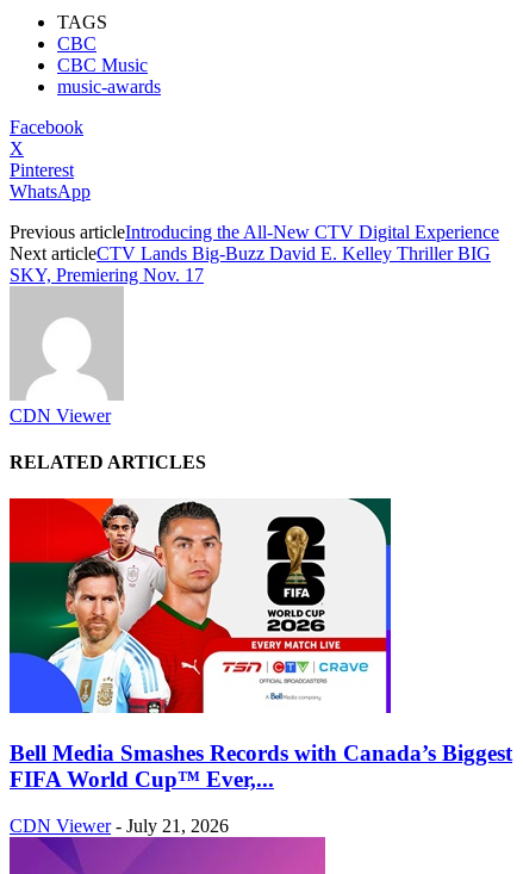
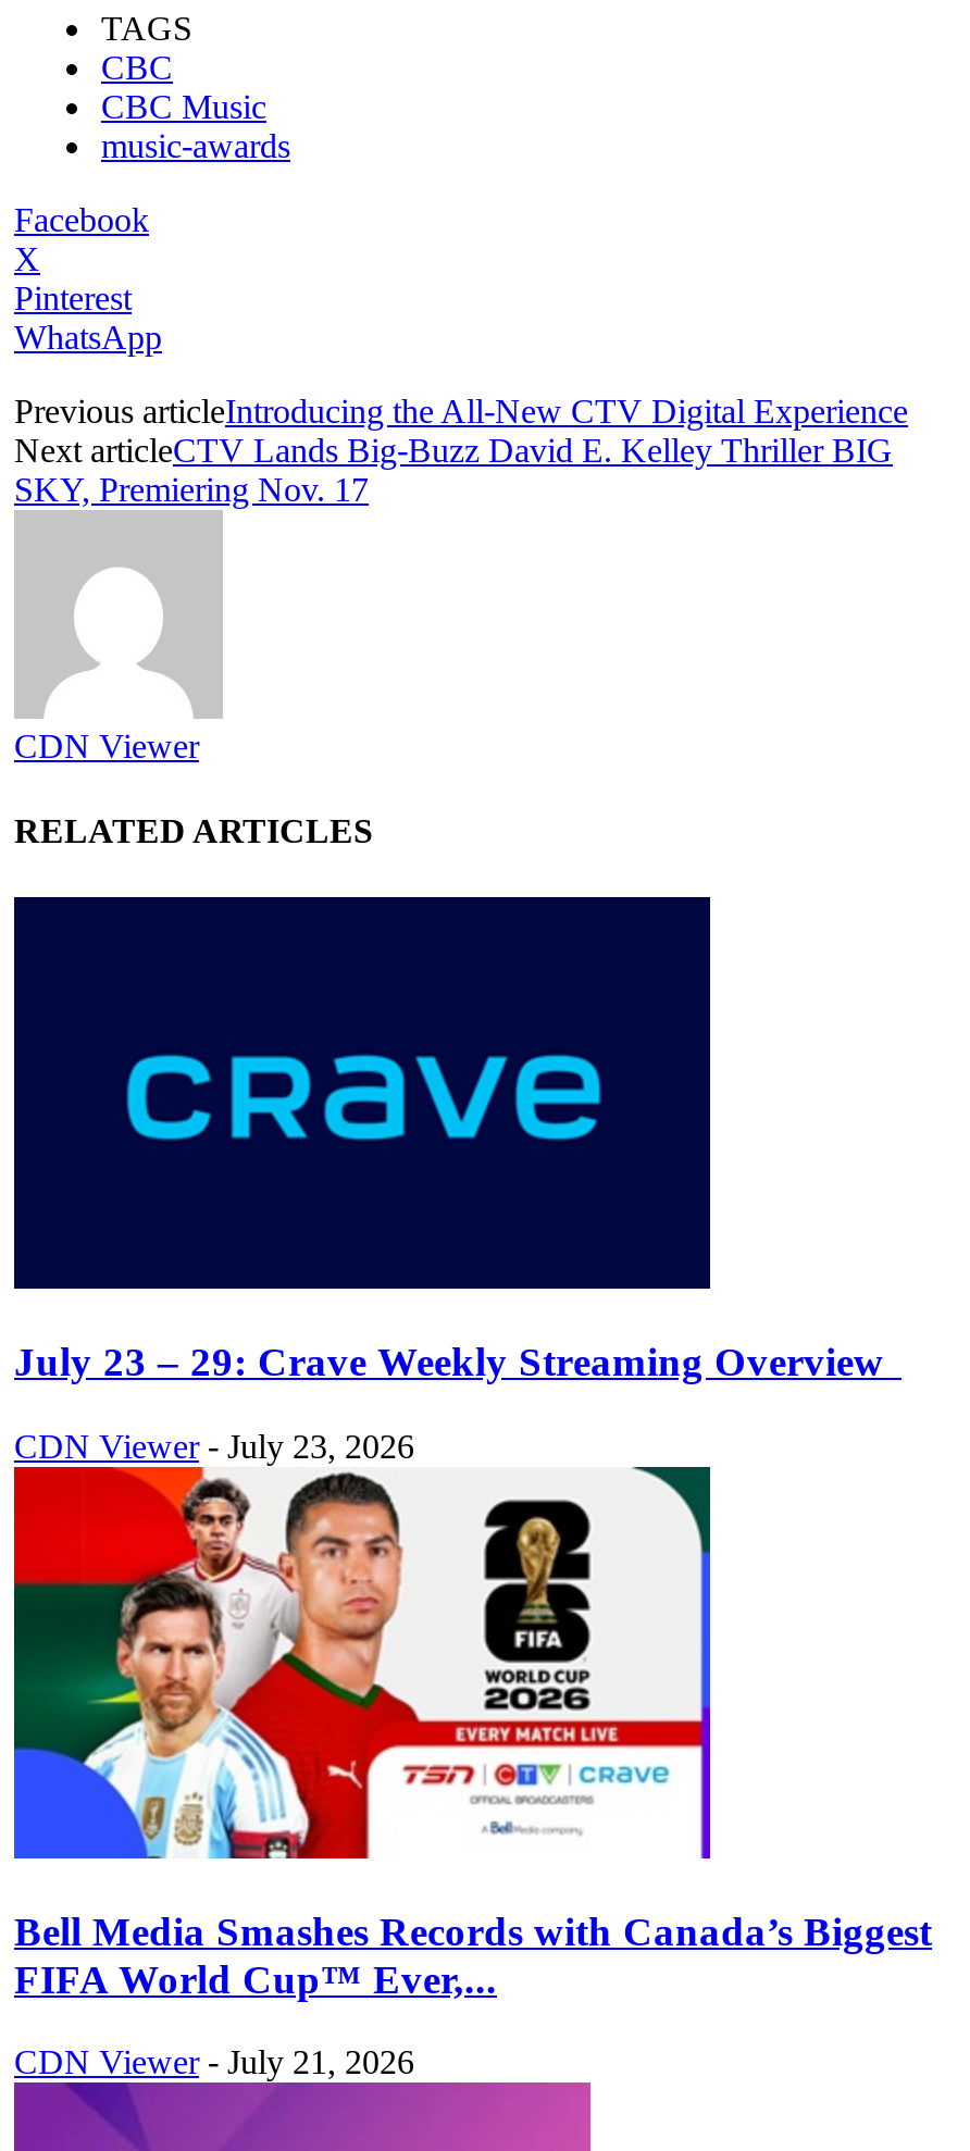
none -> [12,895,901,1464] [image] | July 23 – 29: Crave Weekly Streaming Overview | CDN Viewer - July 23, 2026

